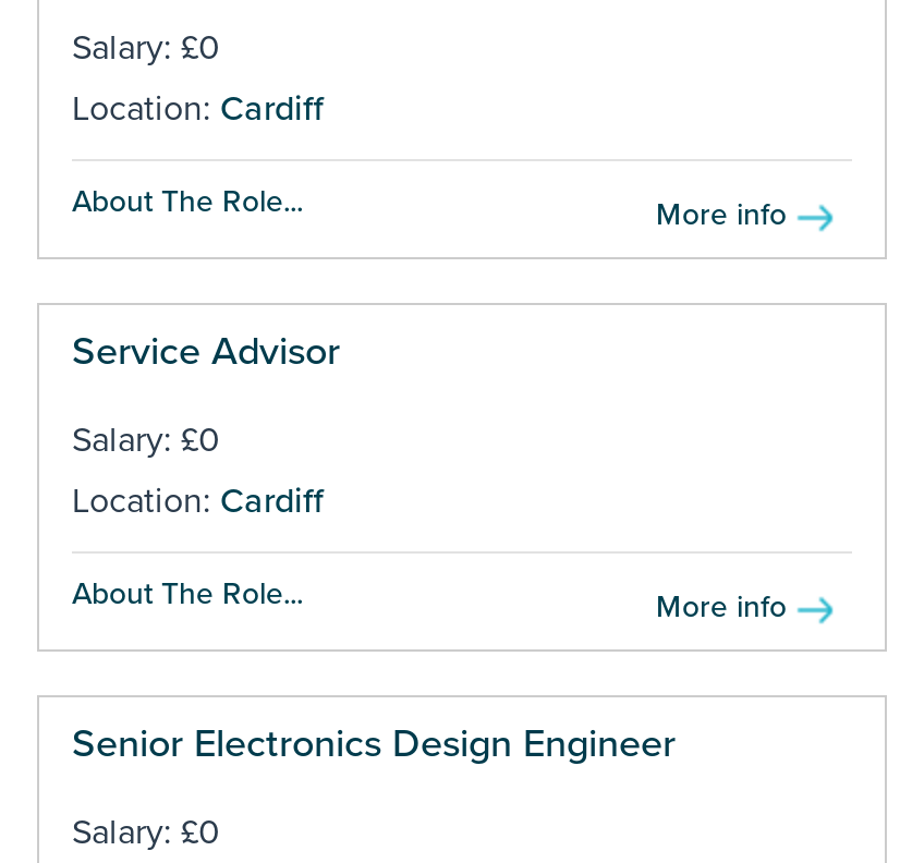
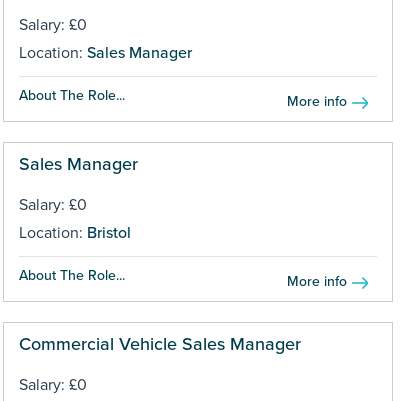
[72,86,323,130] Location: Cardiff -> [19,42,192,62] Location: Sales Manager
[72,326,340,374] Service Advisor -> [19,152,138,174] Sales Manager
[72,478,323,522] Location: Cardiff -> [19,222,131,242] Location: Bristol
[72,718,676,766] Senior Electronics Design Engineer -> [19,332,301,354] Commercial Vehicle Sales Manager

